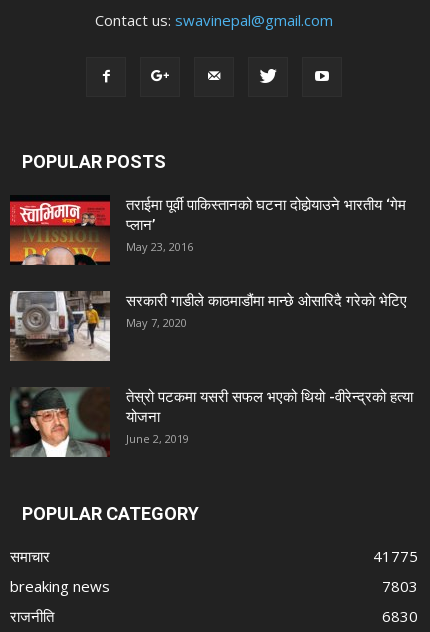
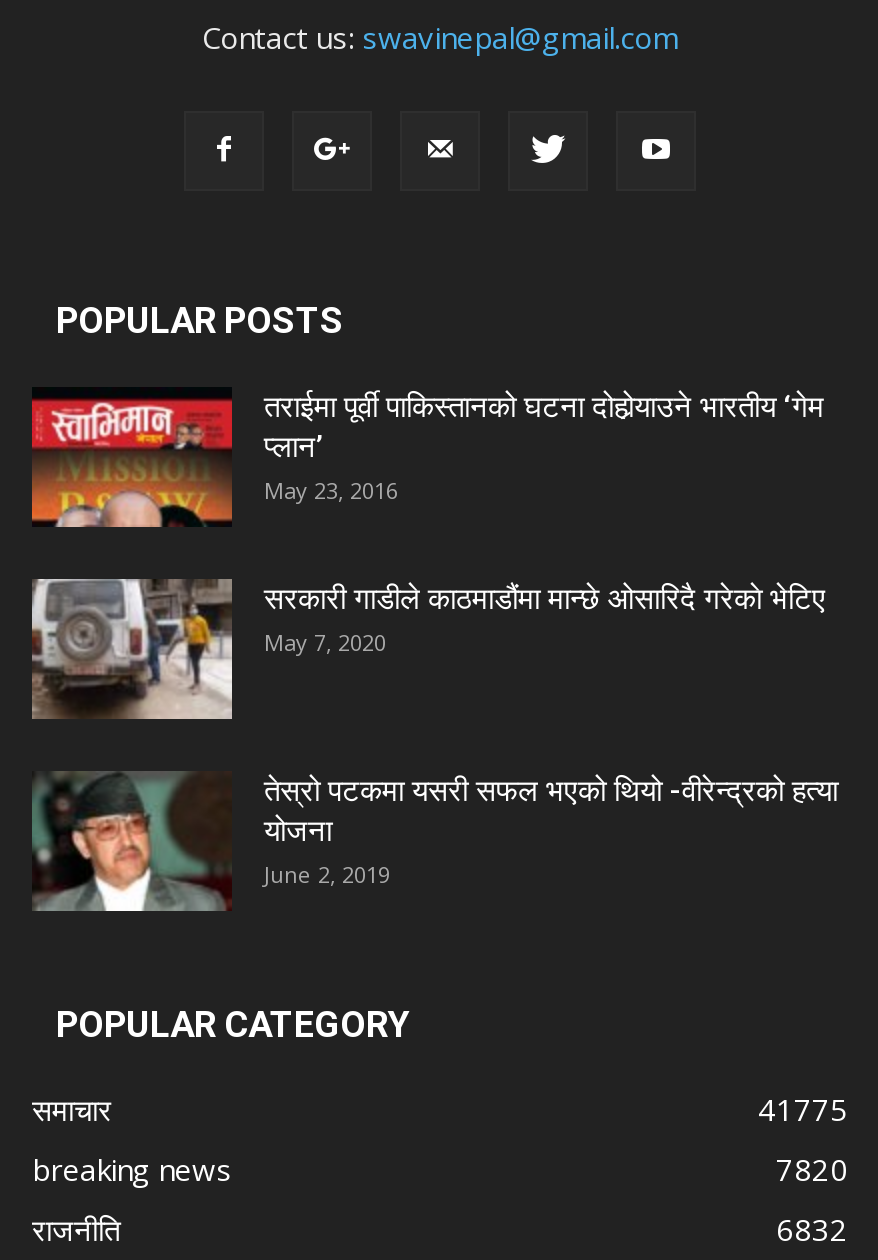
[382,576,418,596] 7803 -> [776,1149,848,1189] 7820
[382,606,418,626] 6830 -> [776,1209,848,1249] 6832

